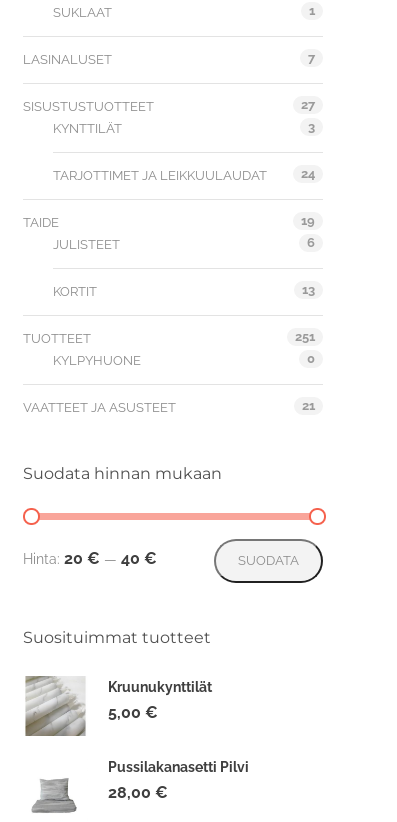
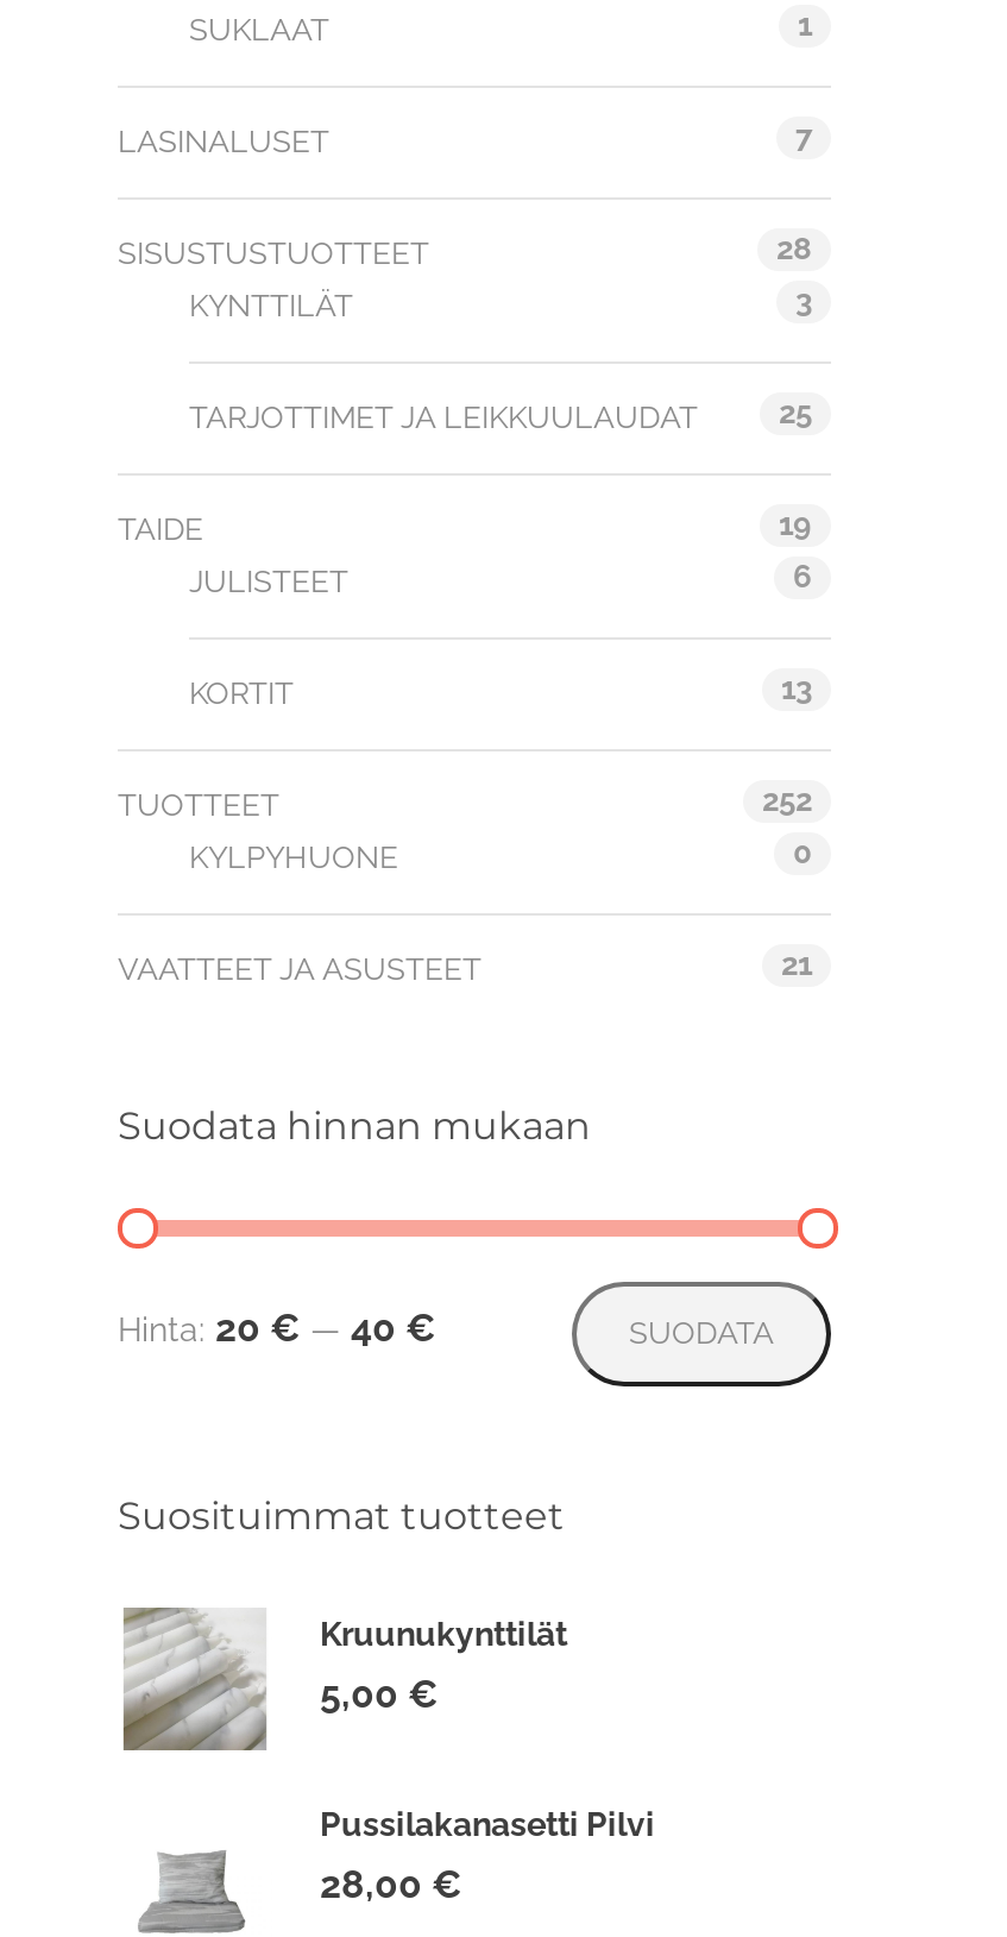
[301,97,315,112] 27 -> [776,231,812,266] 28
[301,166,315,181] 24 -> [779,395,812,430] 25
[295,329,315,344] 251 -> [762,782,812,818] 252

